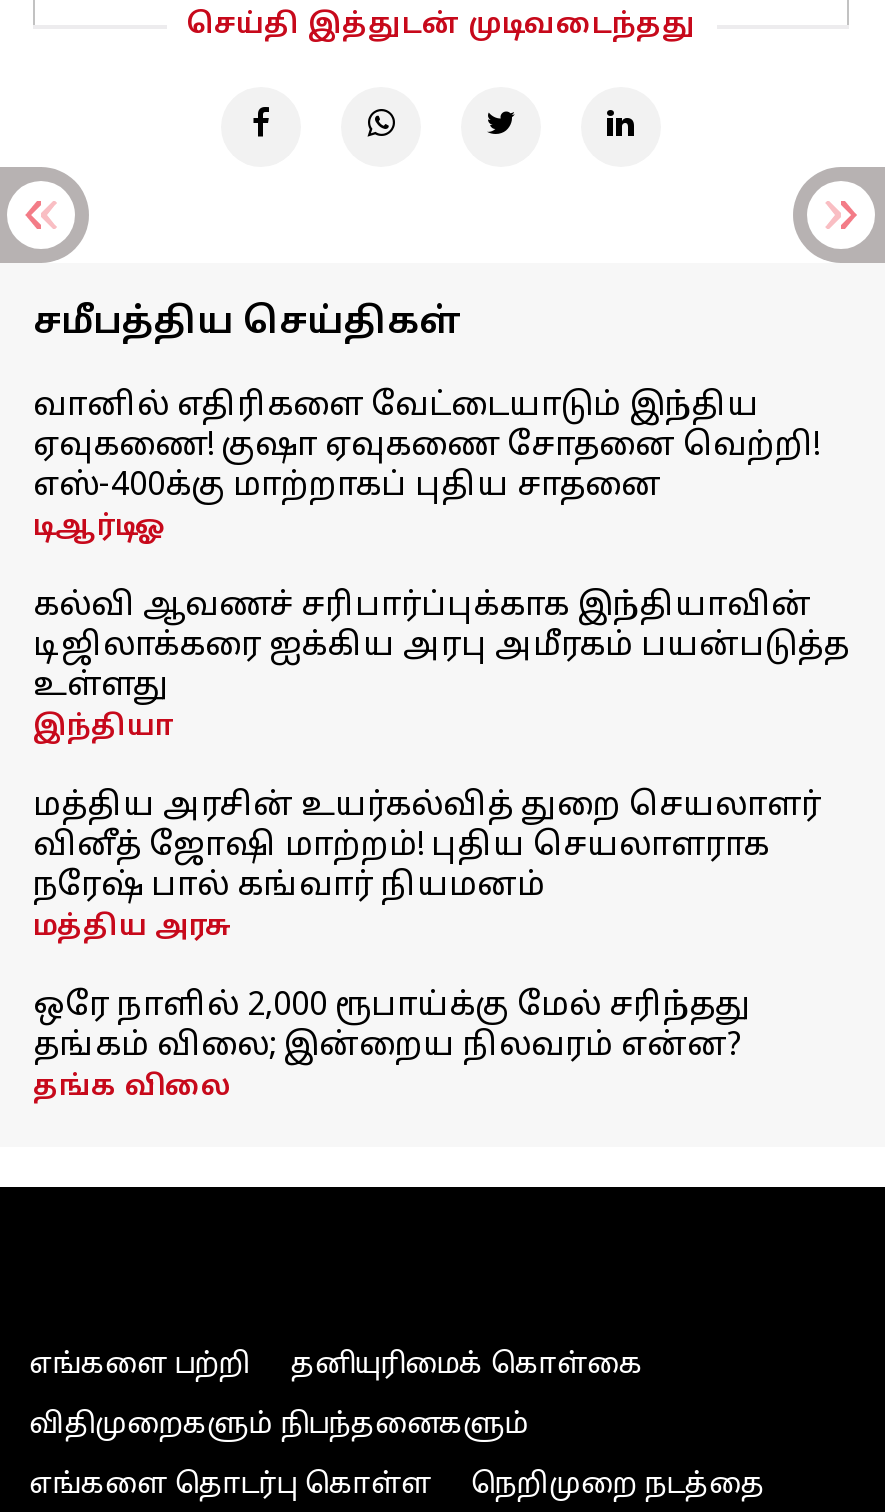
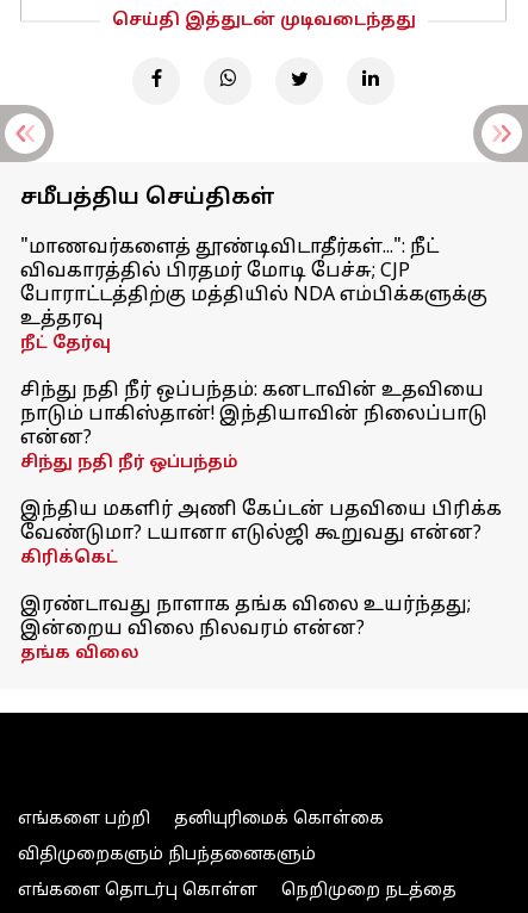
[33,387,819,545] வானில் எதிரிகளை வேட்டையாடும் இந்திய | ஏவுகணை! குஷா ஏவுகணை சோதனை வெற்றி! | எஸ்-400க்கு மாற்றாகப் புதிய சாதனை | டிஆர்டிஓ -> [20,236,487,354] "மாணவர்களைத் தூண்டிவிடாதீர்கள்...": நீட் | விவகாரத்தில் பிரதமர் மோடி பேச்சு; CJP | போராட்டத்திற்கு மத்தியில் NDA எம்பிக்களுக்கு | உத்தரவு | நீட் தேர்வு
[33,587,849,745] கல்வி ஆவணச் சரிபார்ப்புக்காக இந்தியாவின் | டிஜிலாக்கரை ஐக்கிய அரபு அமீரகம் பயன்படுத்த | உள்ளது | இந்தியா -> [20,379,487,473] சிந்து நதி நீர் ஒப்பந்தம்: கனடாவின் உதவியை | நாடும் பாகிஸ்தான்! இந்தியாவின் நிலைப்பாடு | என்ன? | சிந்து நதி நீர் ஒப்பந்தம்
[33,787,821,945] மத்திய அரசின் உயர்கல்வித் துறை செயலாளர் | வினீத் ஜோஷி மாற்றம்! புதிய செயலாளராக | நரேஷ் பால் கங்வார் நியமனம் | மத்திய அரசு -> [20,498,502,569] இந்திய மகளிர் அணி கேப்டன் பதவியை பிரிக்க | வேண்டுமா? டயானா எடுல்ஜி கூறுவது என்ன? | கிரிக்கெட்
[33,987,751,1067] ஒரே நாளில் 2,000 ரூபாய்க்கு மேல் சரிந்தது | தங்கம் விலை; இன்றைய நிலவரம் என்ன? -> [20,594,471,641] இரண்டாவது நாளாக தங்க விலை உயர்ந்தது; | இன்றைய விலை நிலவரம் என்ன?

